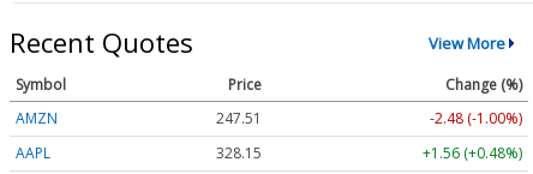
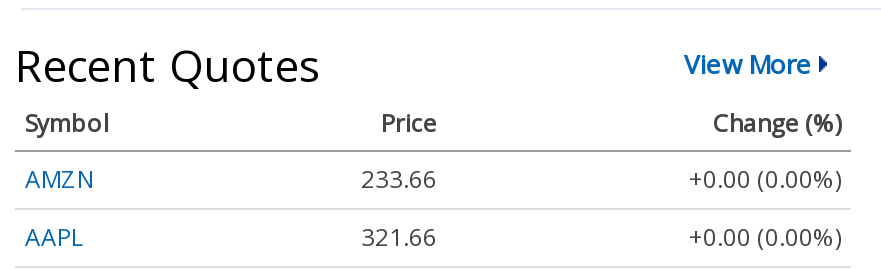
[216,108,262,129] 247.51 -> [361,161,437,195] 233.66
[430,108,522,129] -2.48 (-1.00%) -> [689,161,841,195] +0.00 (0.00%)
[216,143,262,163] 328.15 -> [361,219,437,253] 321.66
[423,143,522,163] +1.56 (+0.48%) -> [689,219,841,253] +0.00 (0.00%)

